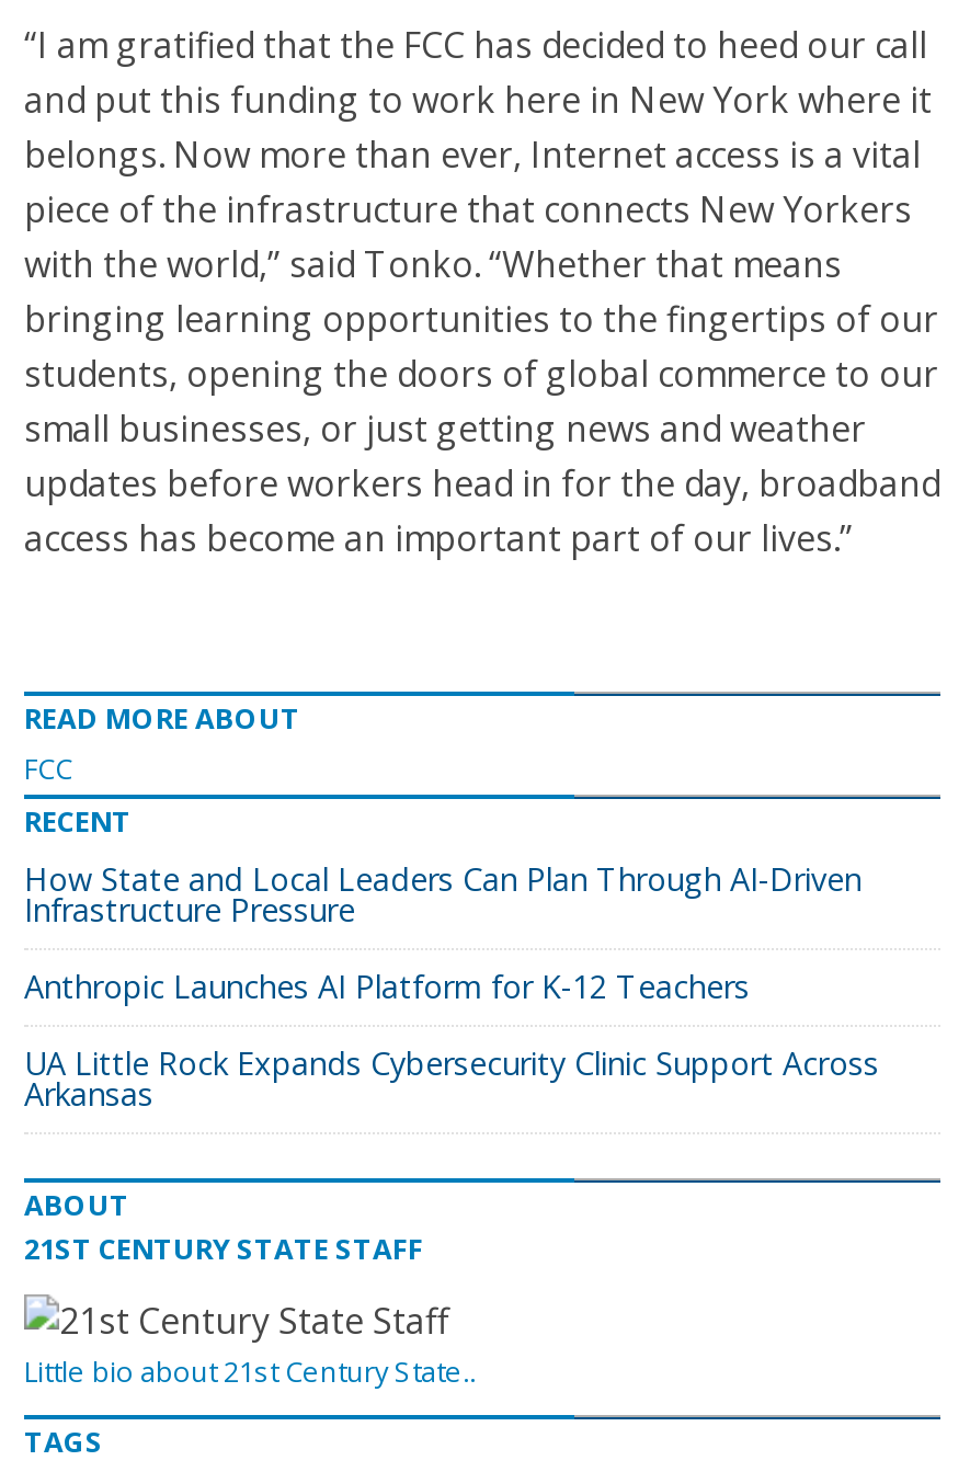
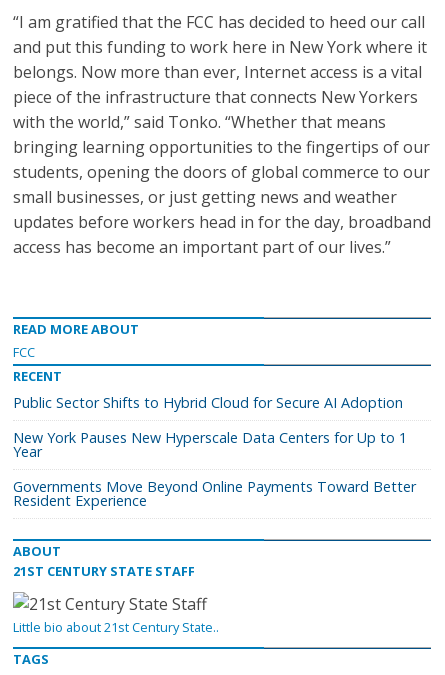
[24,858,861,931] How State and Local Leaders Can Plan Through AI-Driven | Infrastructure Pressure -> [13,393,403,412] Public Sector Shifts to Hybrid Cloud for Secure AI Adoption
[24,966,750,1007] Anthropic Launches AI Platform for K-12 Teachers -> [13,428,407,461] New York Pauses New Hyperscale Data Centers for Up to 1 | Year
[24,1042,879,1115] UA Little Rock Expands Cybersecurity Clinic Support Across | Arkansas -> [13,477,416,510] Governments Move Beyond Online Payments Toward Better | Resident Experience

